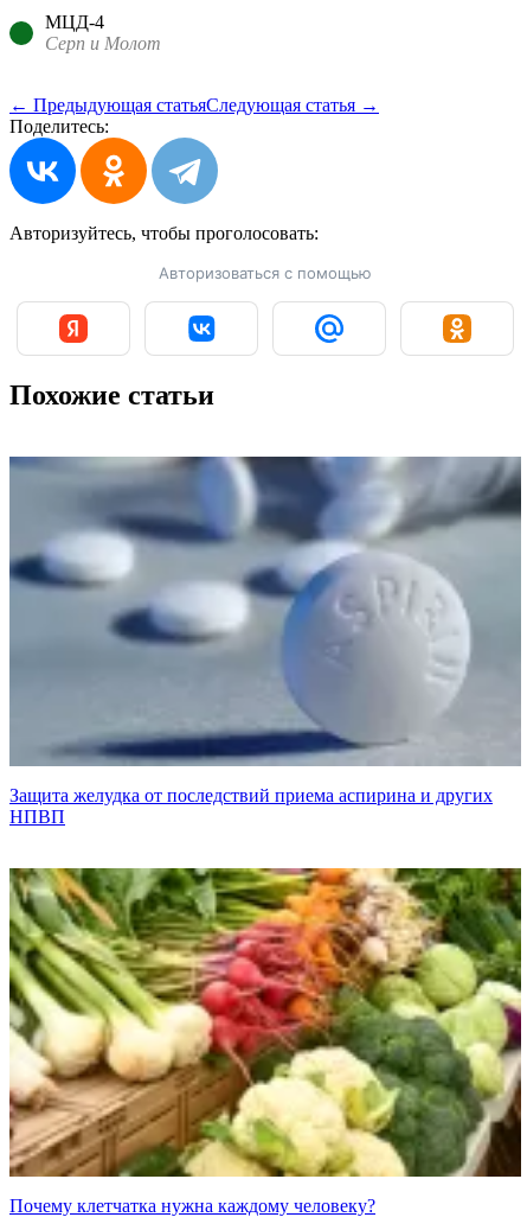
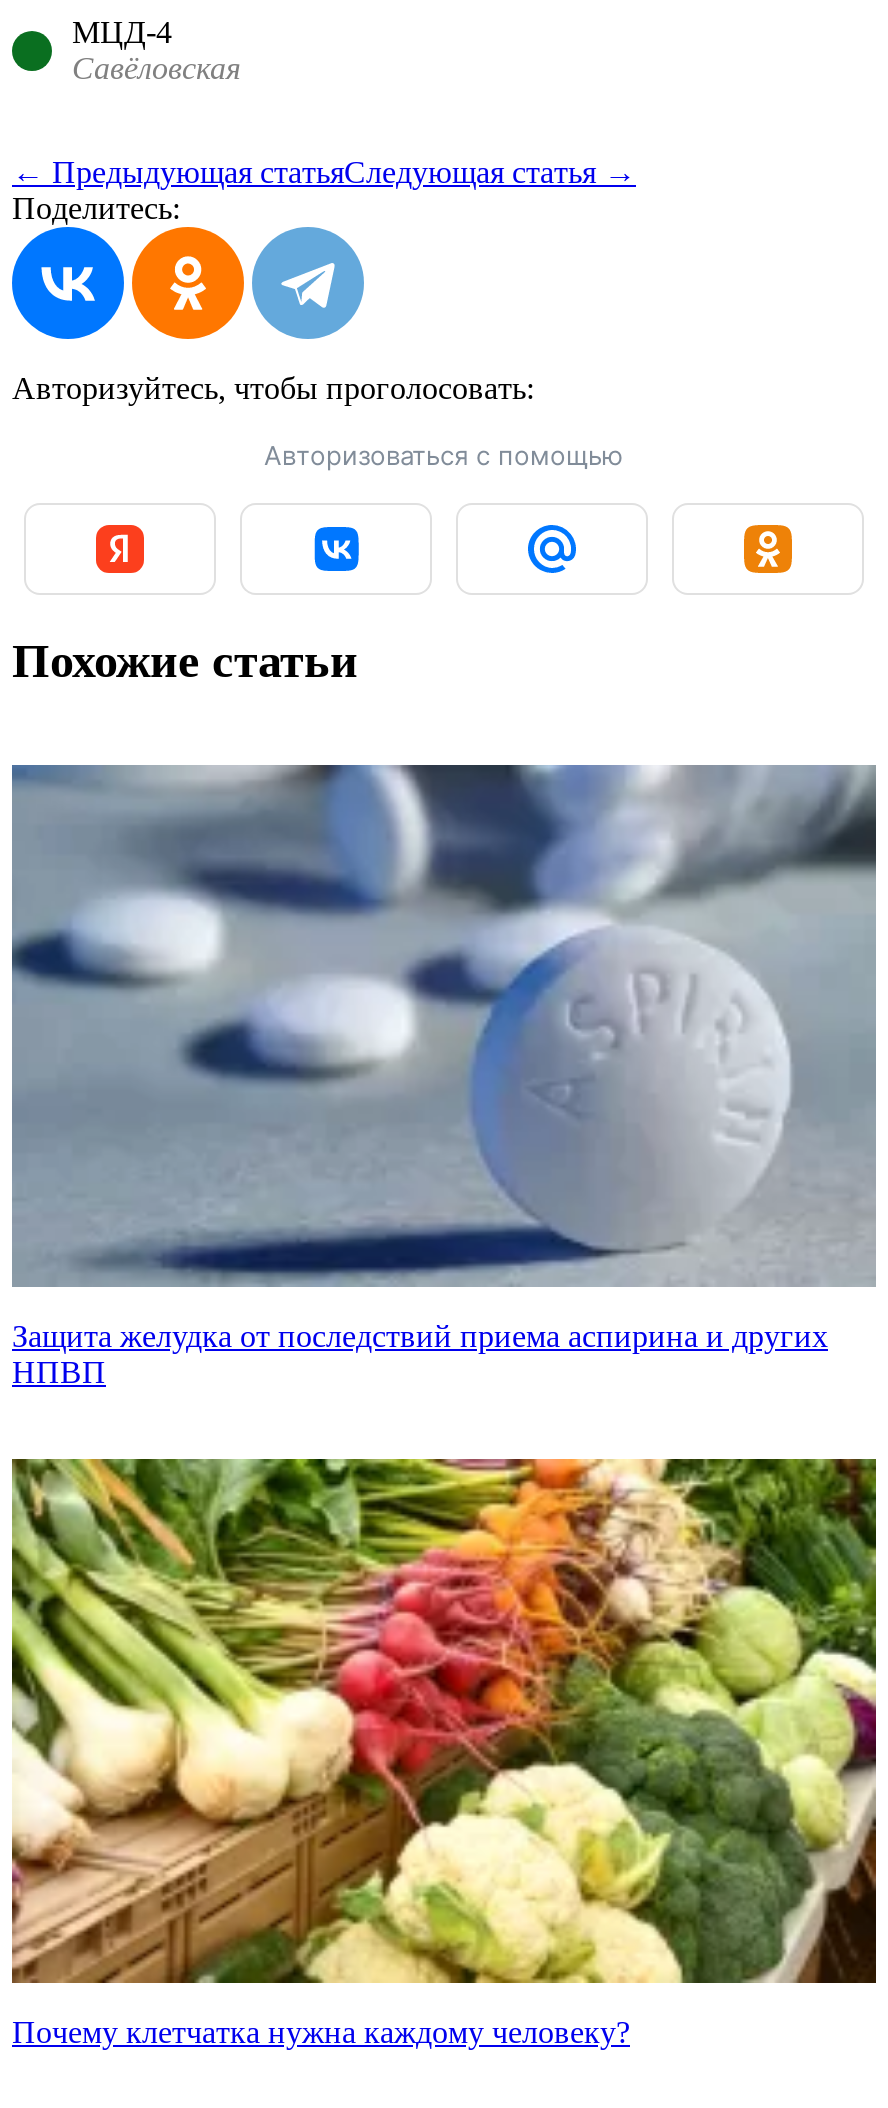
[45,33,161,53] Серп и Молот -> [72,51,240,85] Савёловская

